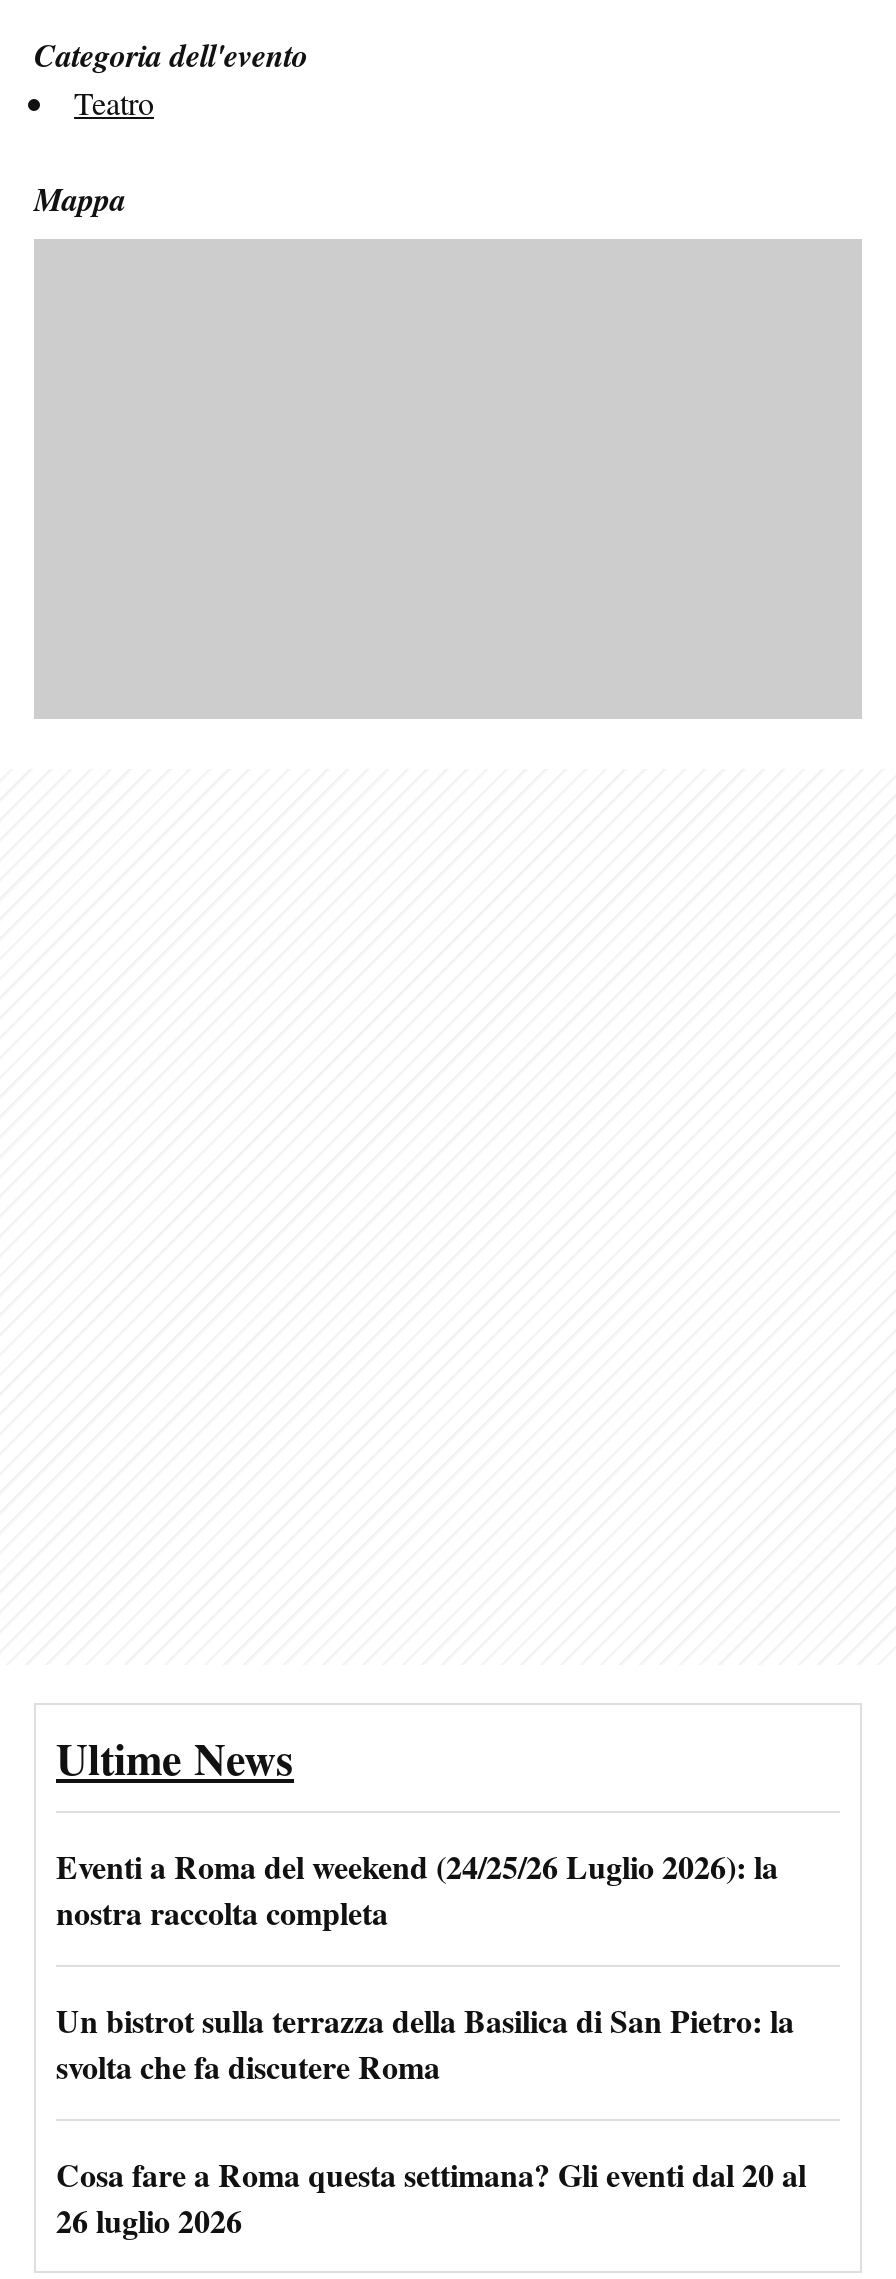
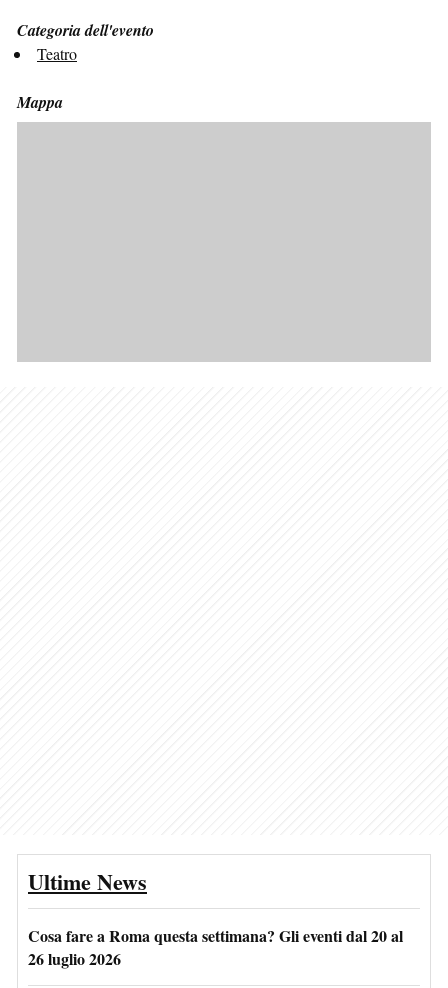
[56,1843,794,2089] Eventi a Roma del weekend (24/25/26 Luglio 2026): la | nostra raccolta completa | Un bistrot sulla terrazza della Basilica di San Pietro: la | svolta che fa discutere Roma -> none

